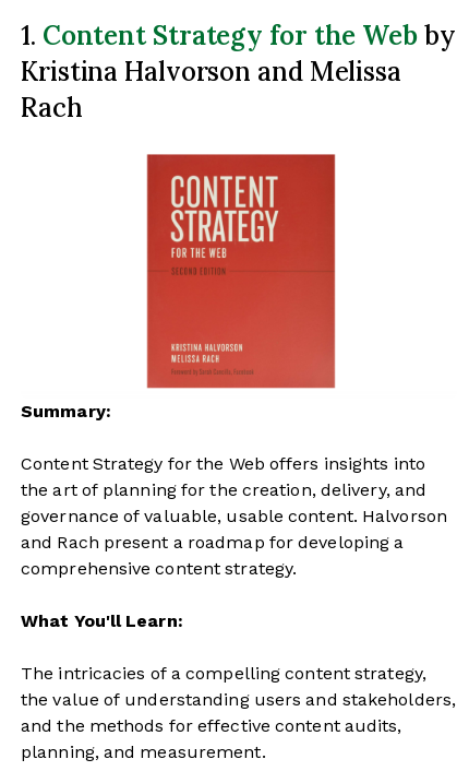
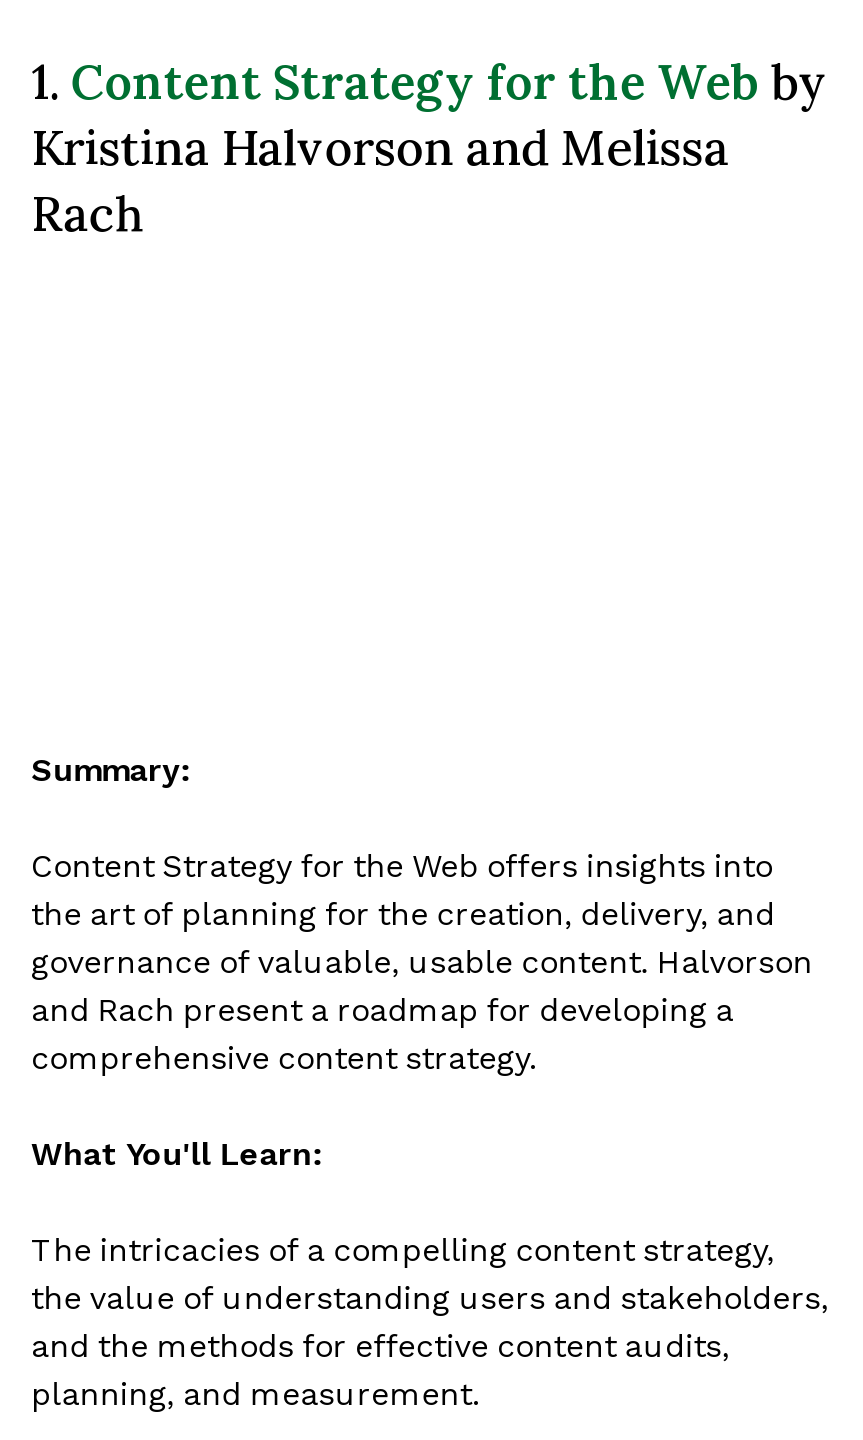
[146,153,336,389] [image] -> none

